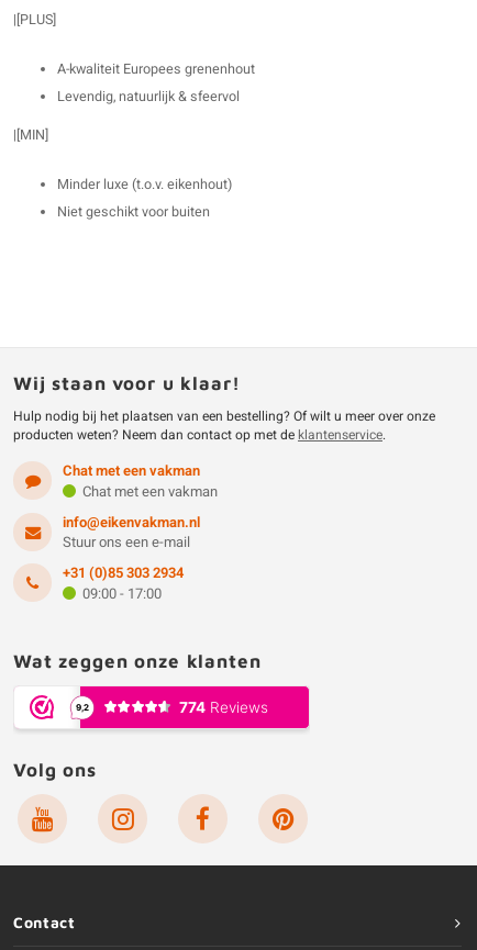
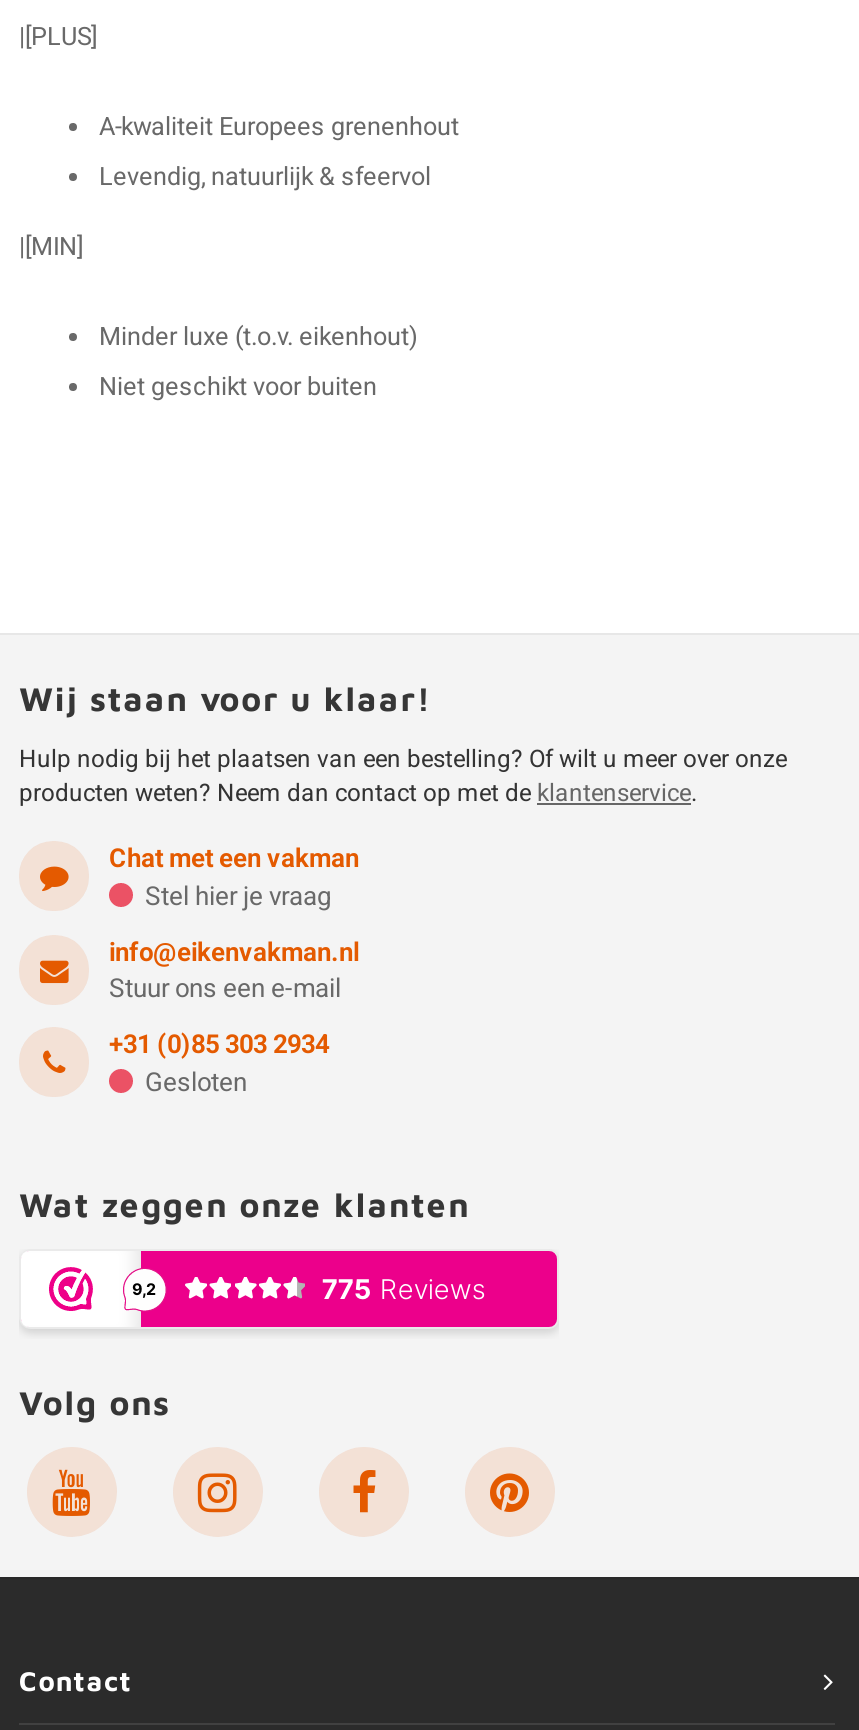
[82,481,218,502] Chat met een vakman -> [145,877,331,915] Stel hier je vraag
[82,583,162,604] 09:00 - 17:00 -> [145,1063,247,1101] Gesloten

